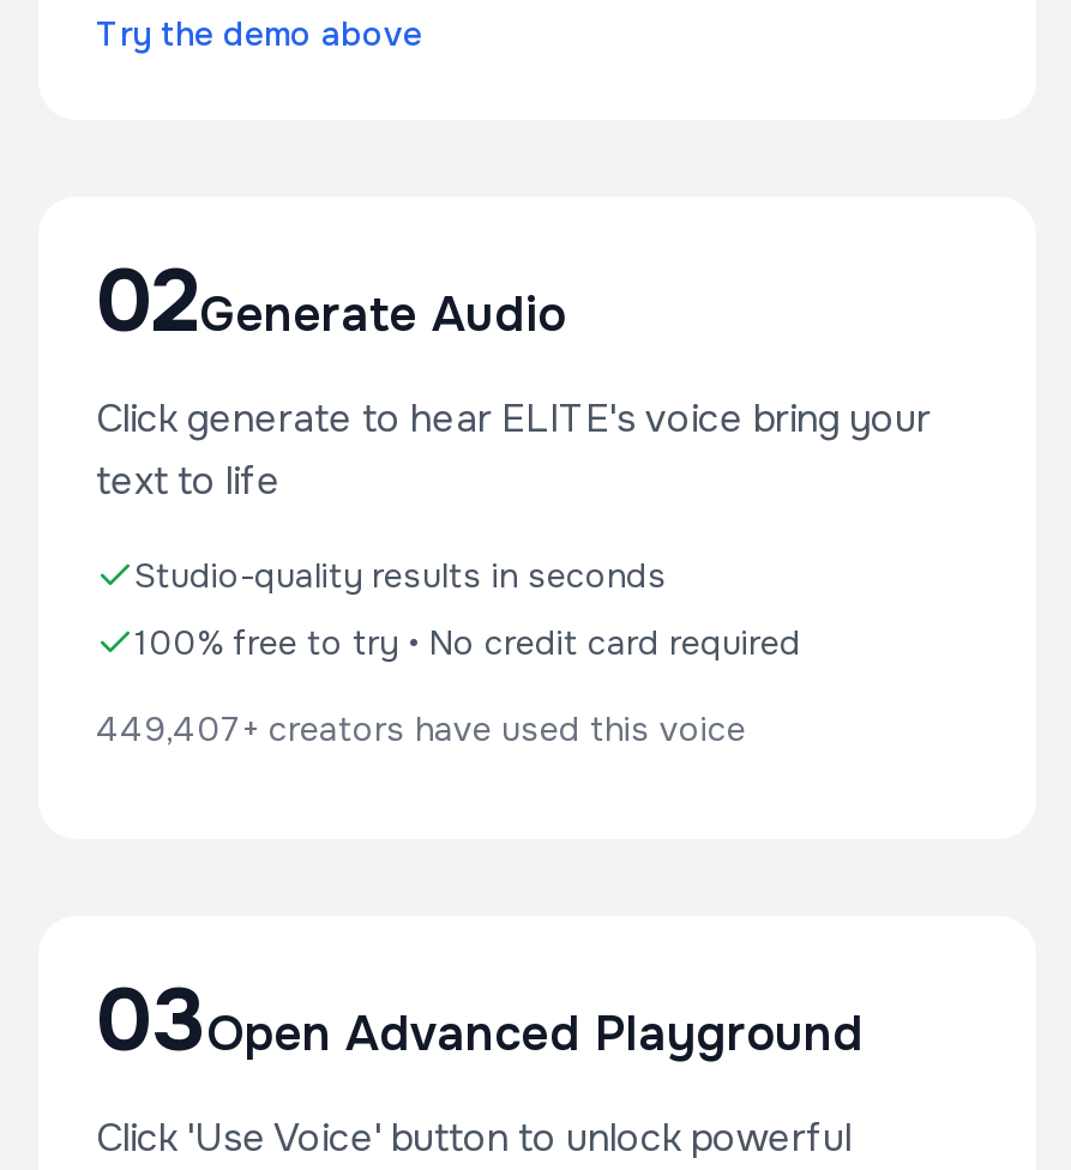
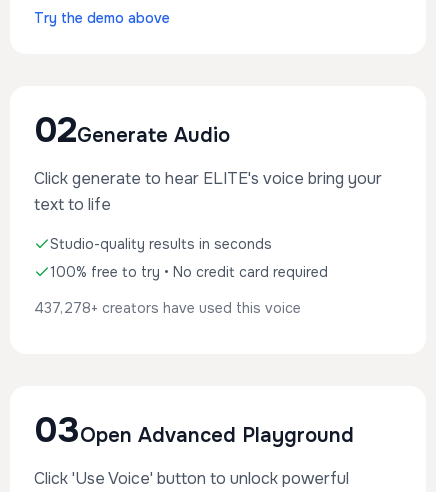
[96,707,746,750] 449,407+ creators have used this voice -> [34,299,301,317] 437,278+ creators have used this voice

